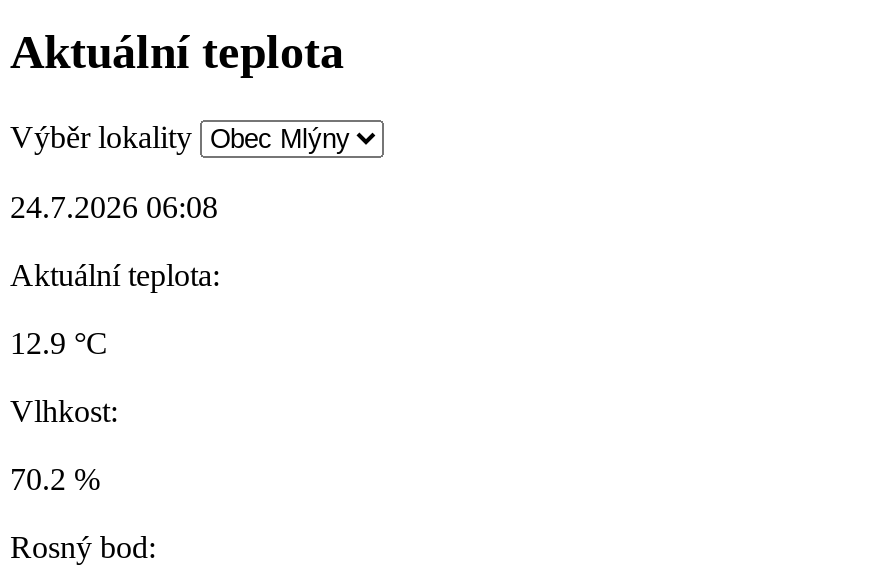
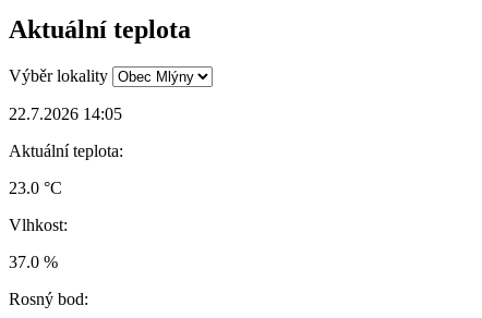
[10,189,218,223] 24.7.2026 06:08 -> [9,104,122,123] 22.7.2026 14:05
[10,325,108,359] 12.9 °C -> [9,178,62,197] 23.0 °C
[10,461,100,495] 70.2 % -> [9,252,58,271] 37.0 %

